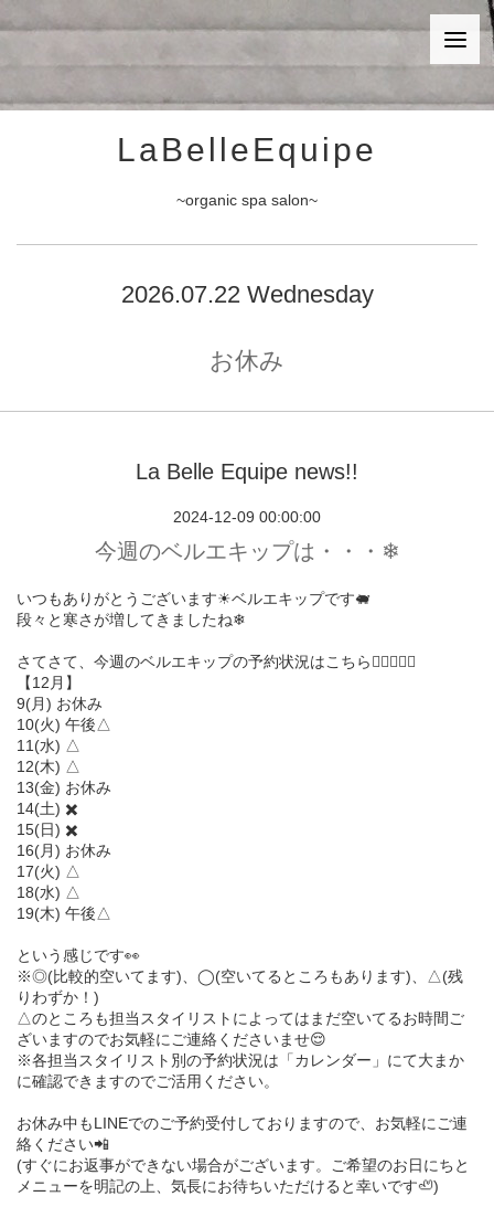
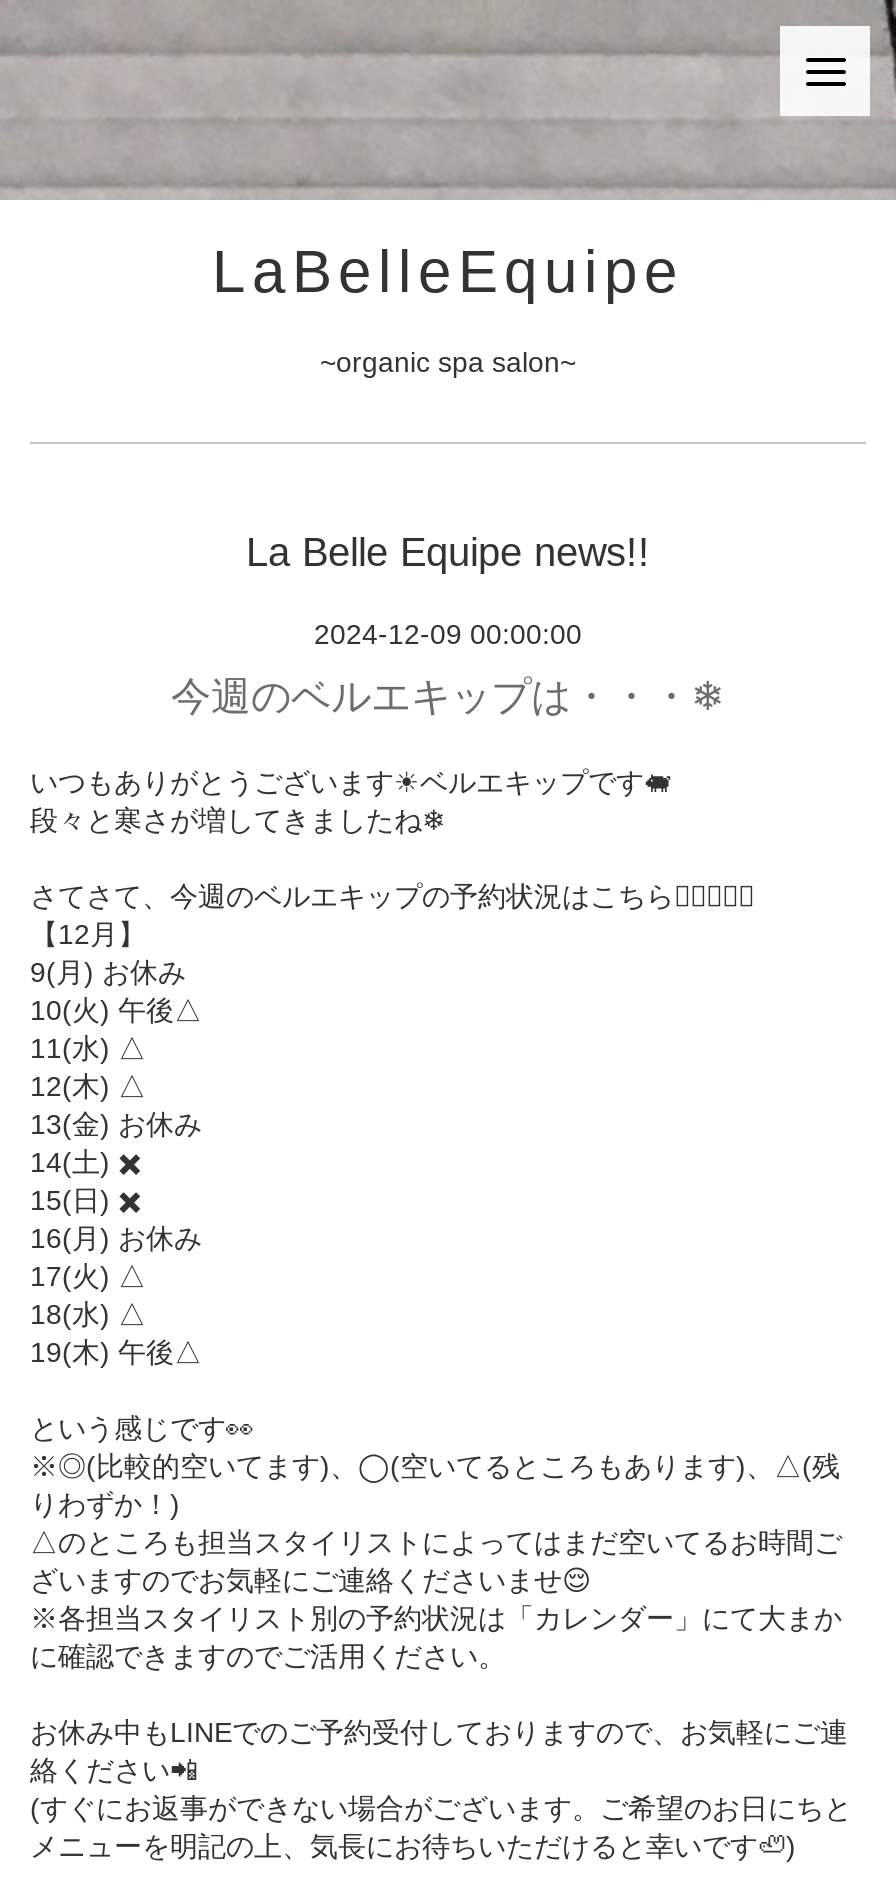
[121,280,373,374] 2026.07.22 Wednesday | お休み -> none

